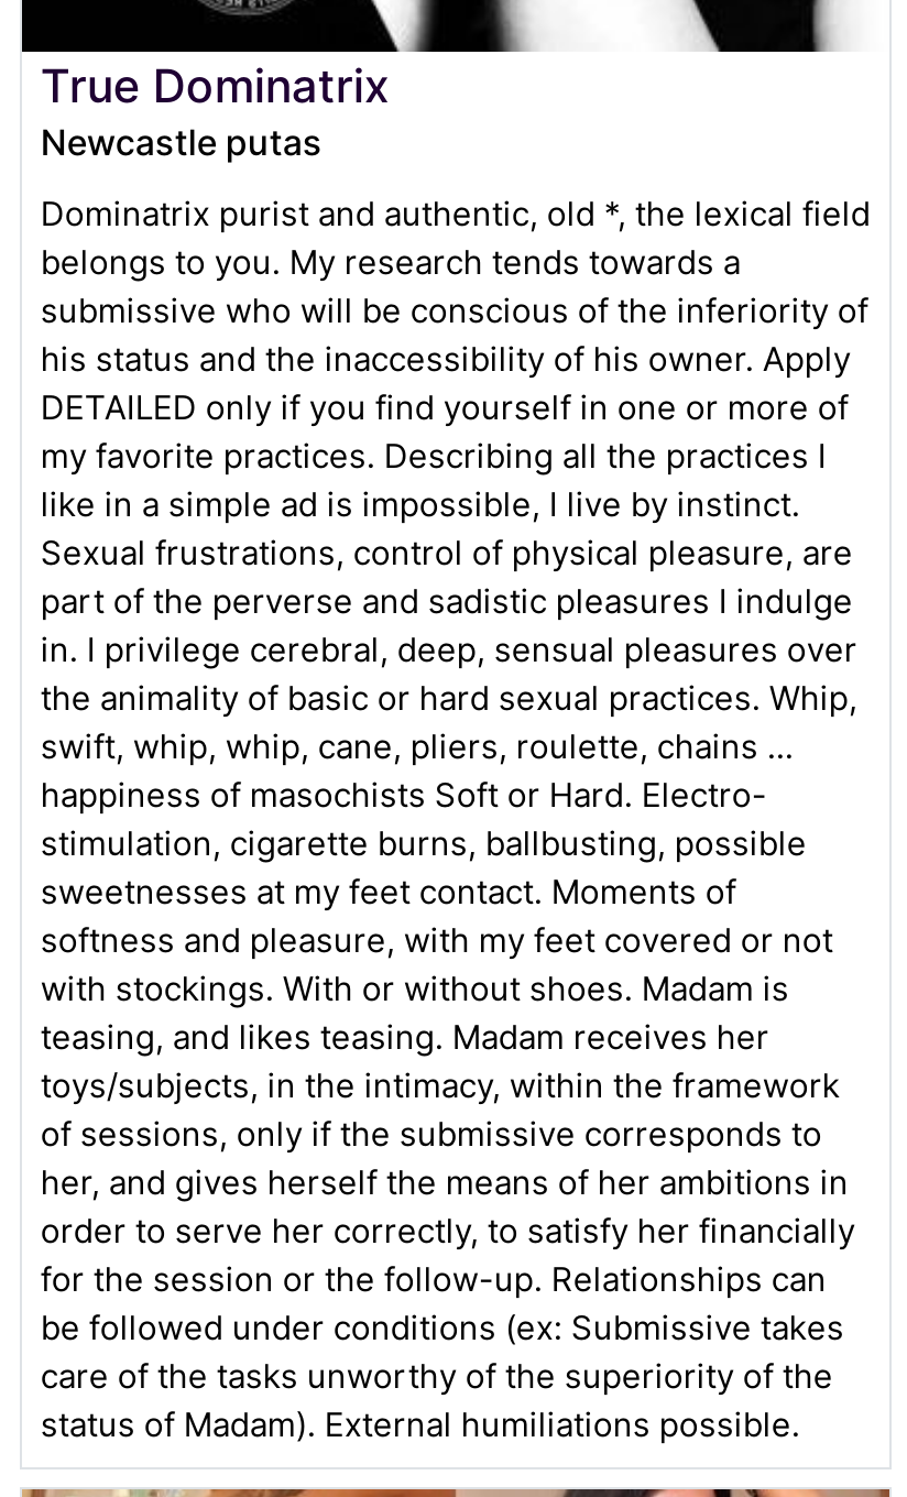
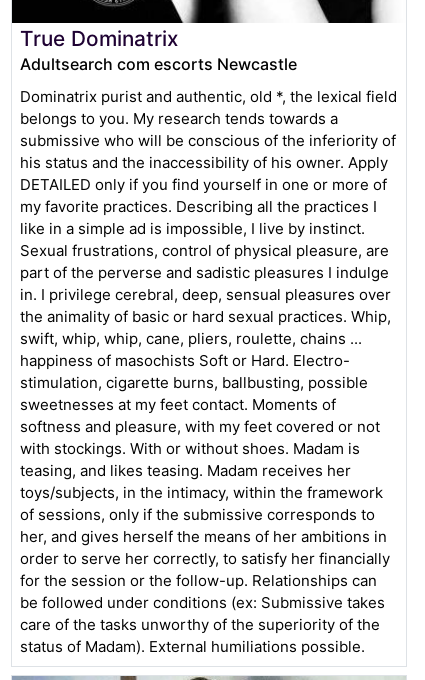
[41,119,322,163] Newcastle putas -> [20,54,297,74] Adultsearch com escorts Newcastle

